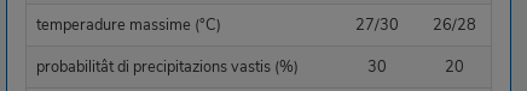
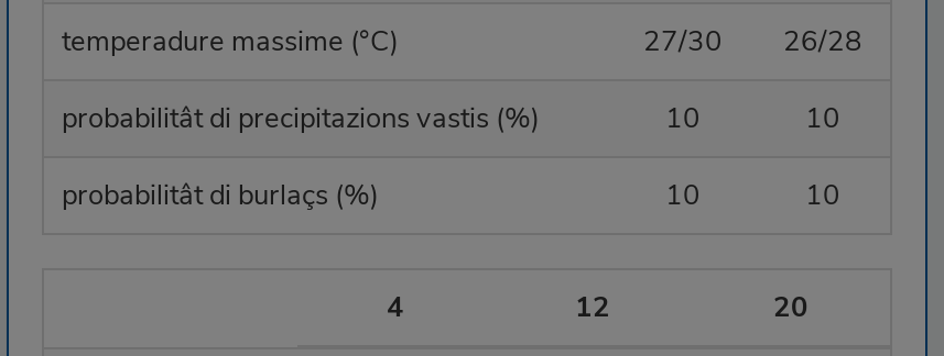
[367,56,387,78] 30 -> [62,99,840,327] 10 | 10 | probabilitât di burlaçs (%) | 10 | 10 | 4 | 12

